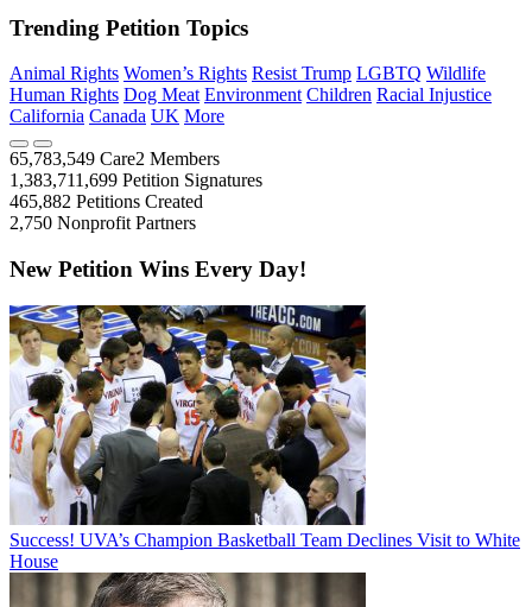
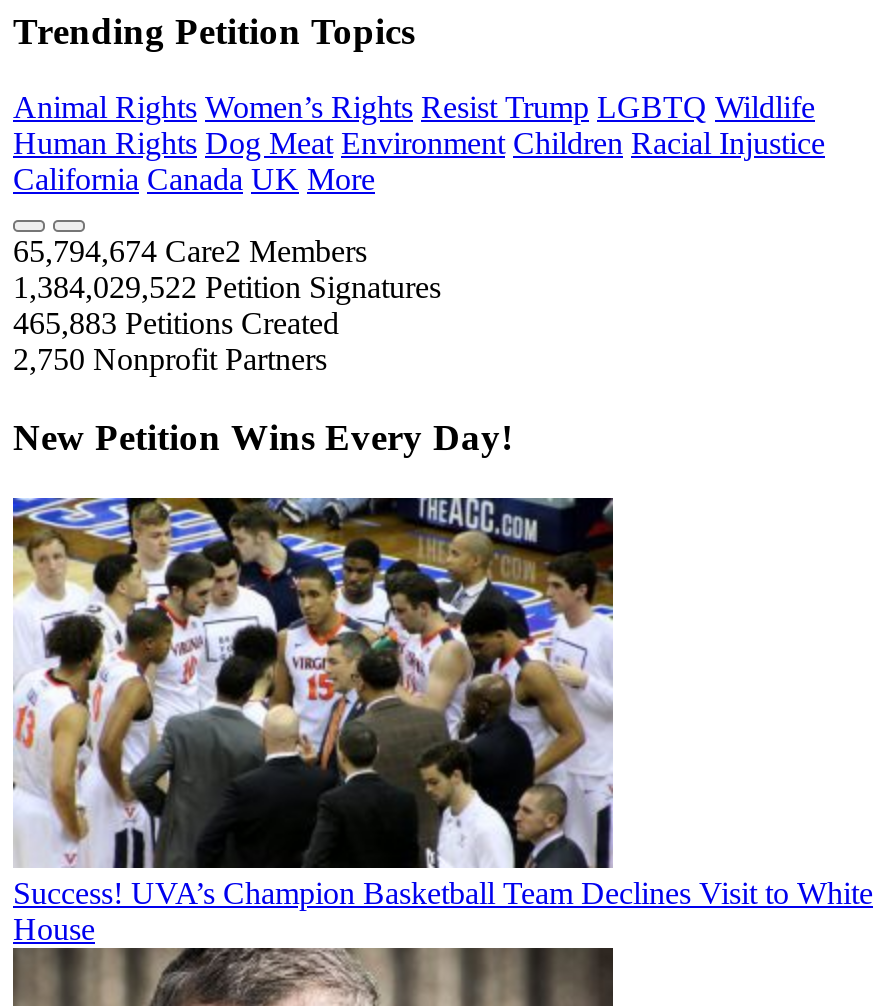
[9,149,220,169] 65,783,549 Care2 Members -> [13,235,367,269] 65,794,674 Care2 Members
[9,170,262,191] 1,383,711,699 Petition Signatures -> [13,271,441,305] 1,384,029,522 Petition Signatures
[9,192,203,212] 465,882 Petitions Created -> [13,307,339,341] 465,883 Petitions Created

